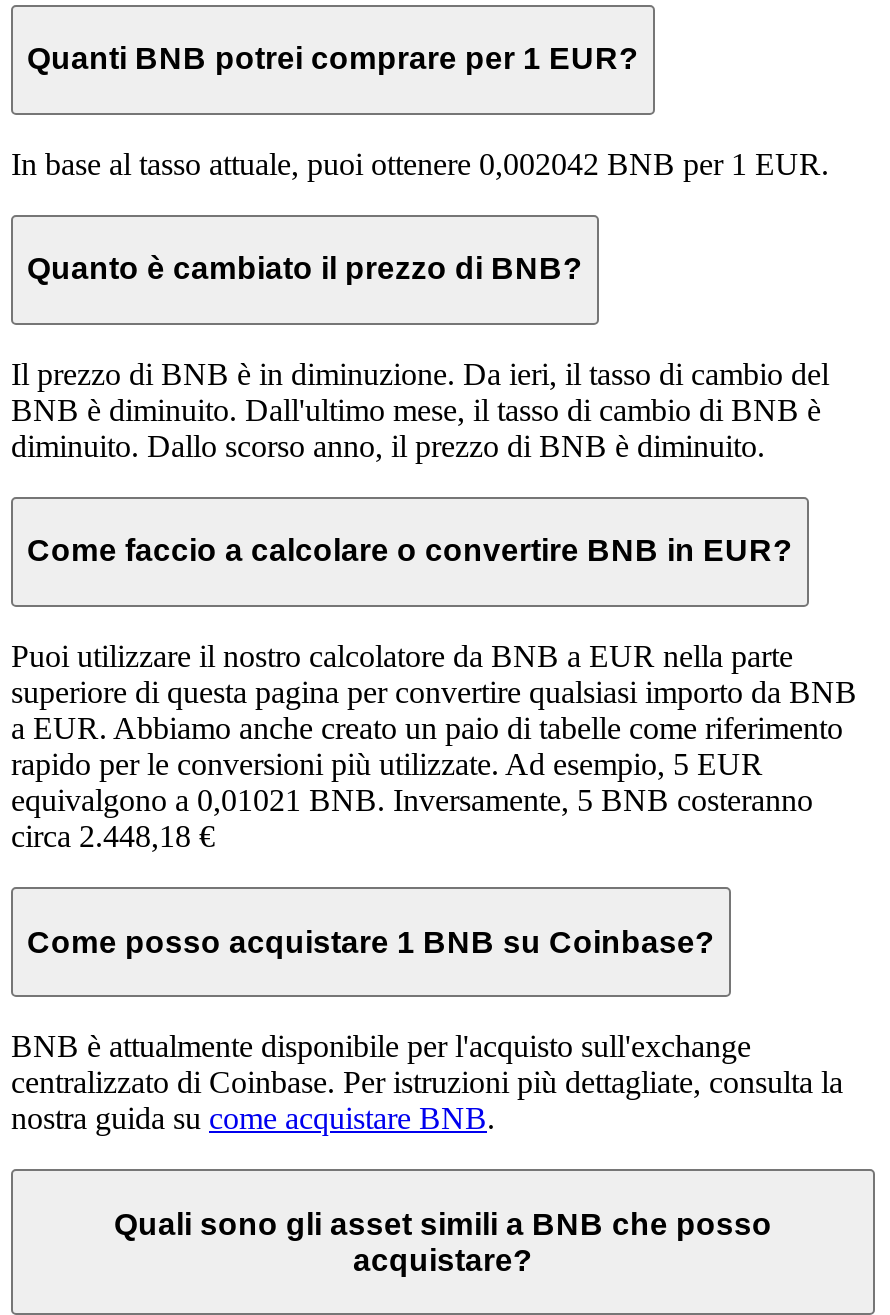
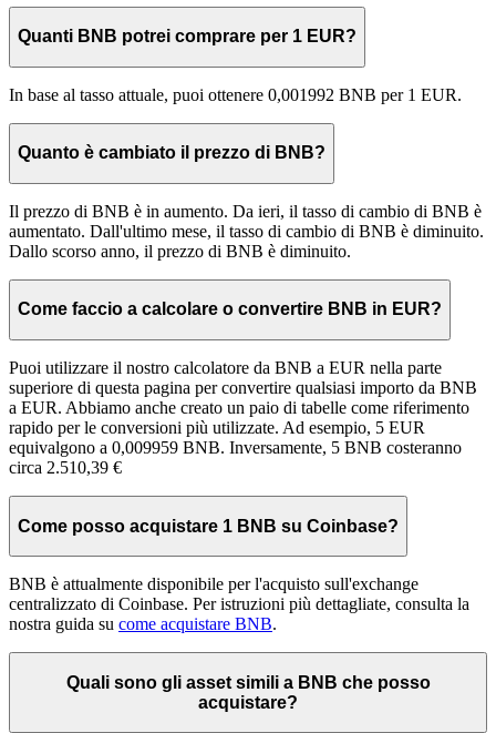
[11,146,829,180] In base al tasso attuale, puoi ottenere 0,002042 BNB per 1 EUR. -> [9,85,462,104] In base al tasso attuale, puoi ottenere 0,001992 BNB per 1 EUR.
[11,357,829,463] Il prezzo di BNB è in diminuzione. Da ieri, il tasso di cambio del | BNB è diminuito. Dall'ultimo mese, il tasso di cambio di BNB è | diminuito. Dallo scorso anno, il prezzo di BNB è diminuito. -> [9,202,484,260] Il prezzo di BNB è in aumento. Da ieri, il tasso di cambio di BNB è | aumentato. Dall'ultimo mese, il tasso di cambio di BNB è diminuito. | Dallo scorso anno, il prezzo di BNB è diminuito.
[11,783,813,817] equivalgono a 0,01021 BNB. Inversamente, 5 BNB costeranno -> [9,438,462,457] equivalgono a 0,009959 BNB. Inversamente, 5 BNB costeranno
[11,819,215,853] circa 2.448,18 € -> [9,458,122,477] circa 2.510,39 €

